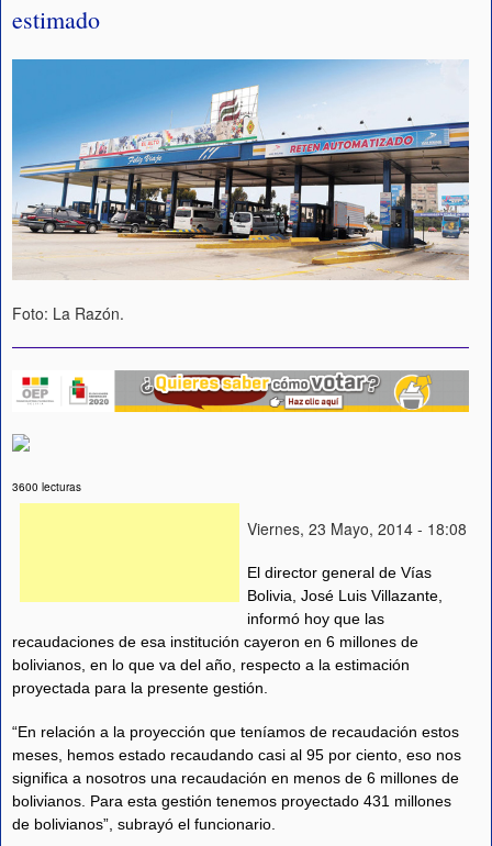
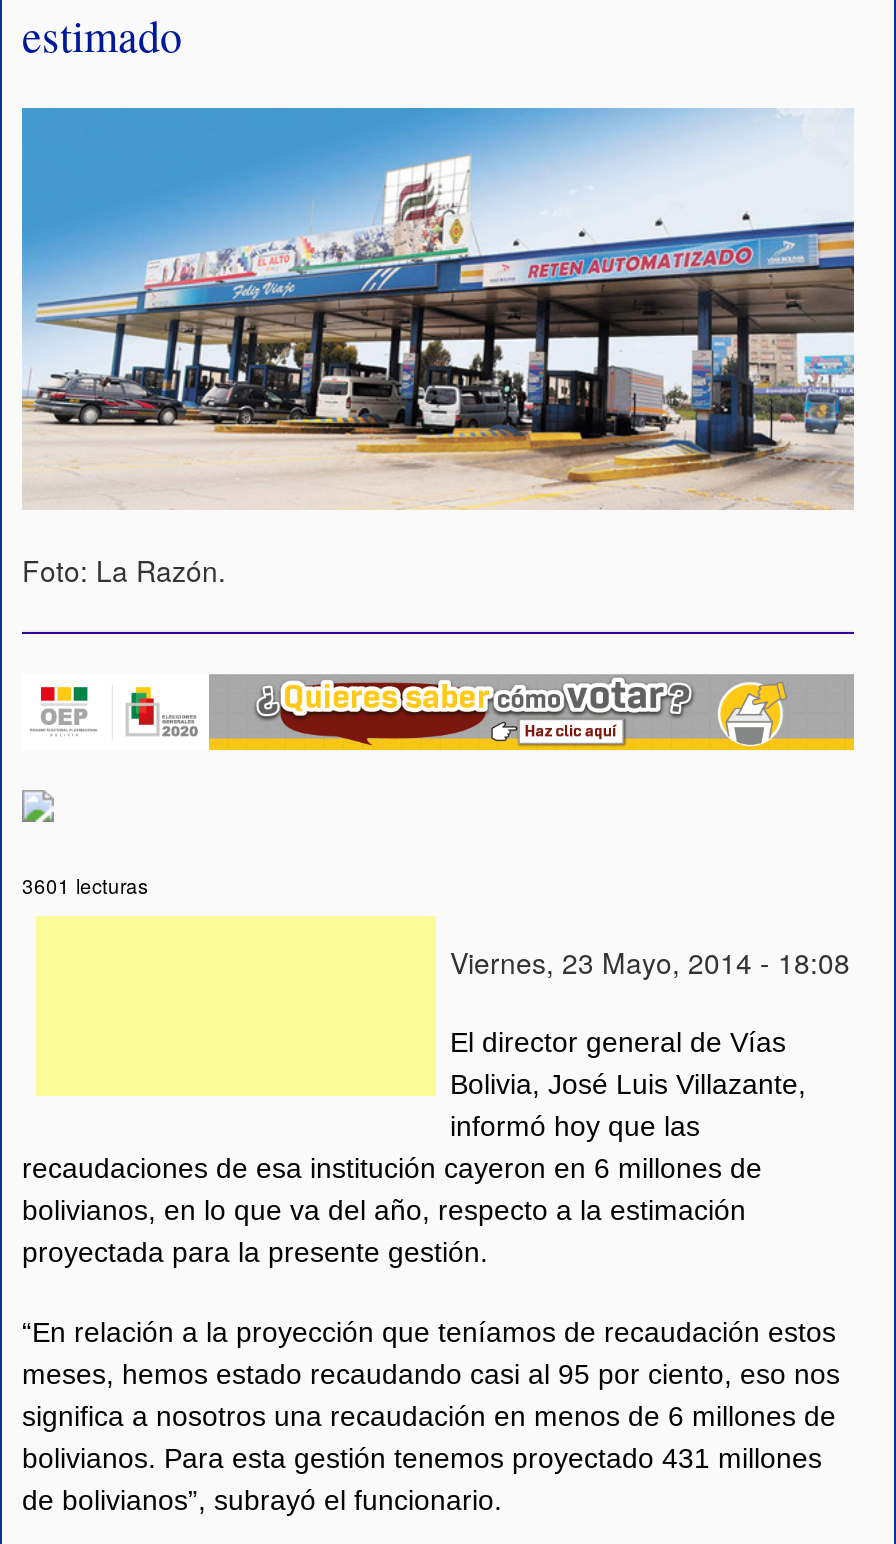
[12,479,81,495] 3600 lecturas -> [22,873,148,901] 3601 lecturas

